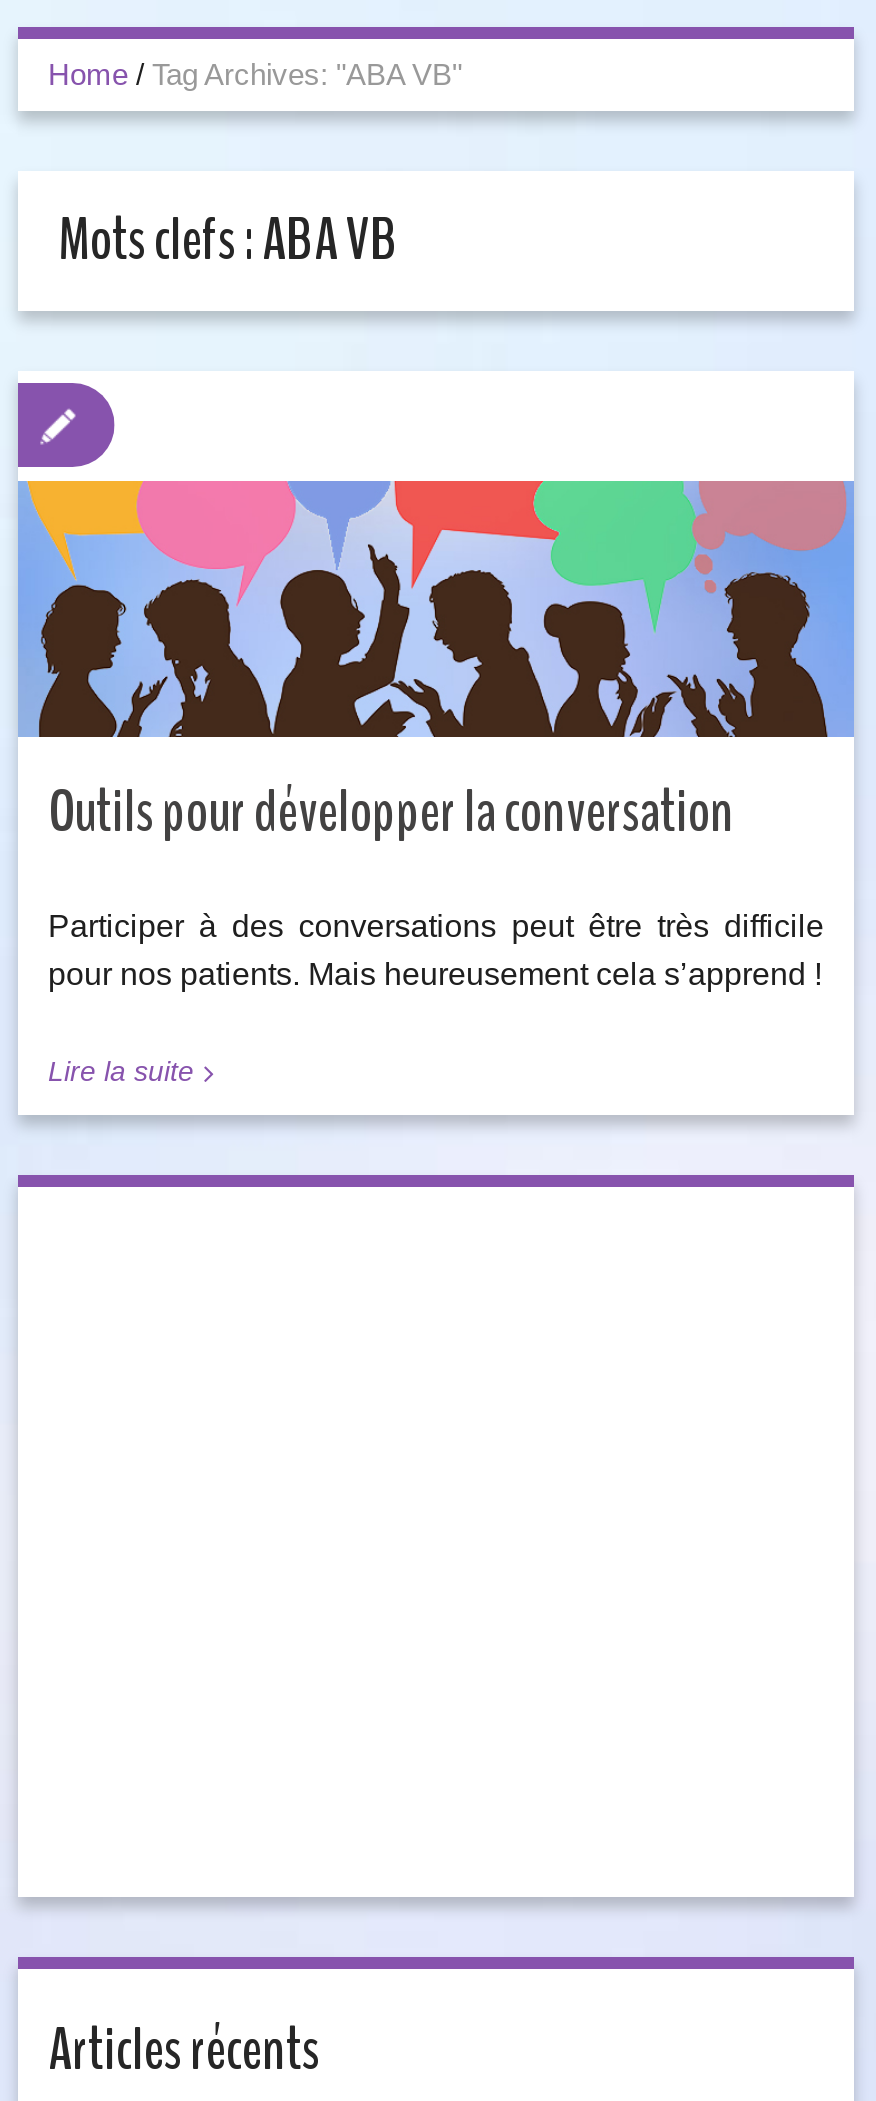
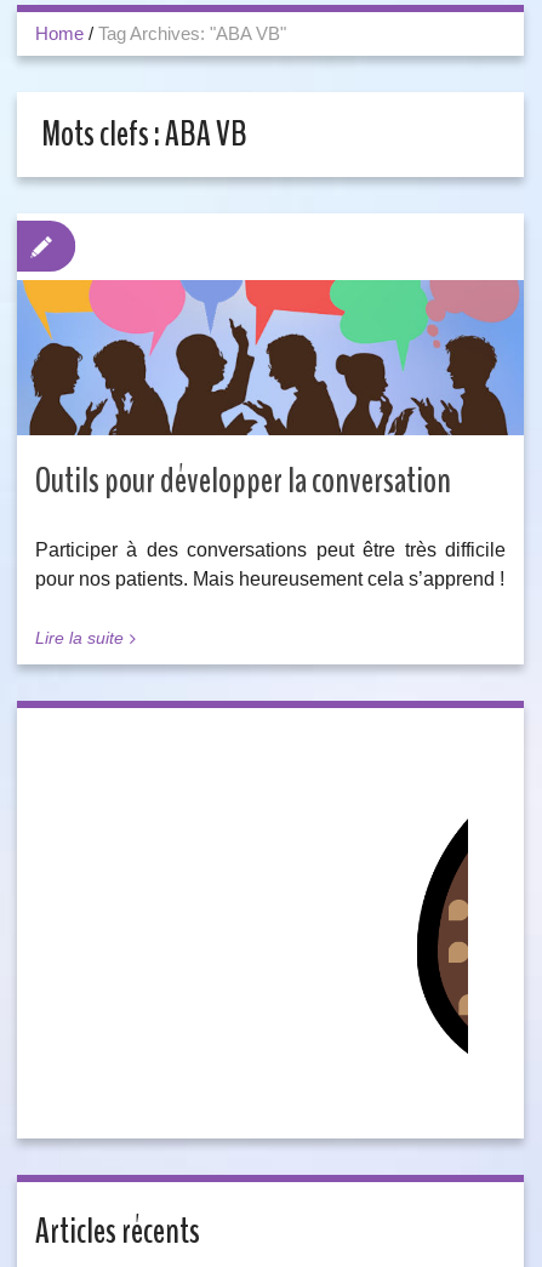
none -> [416,818,469,1055] [image]

